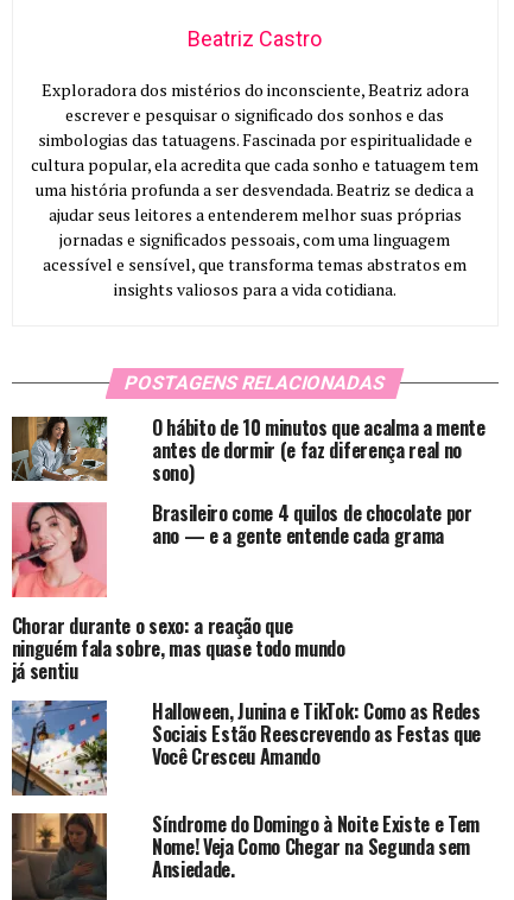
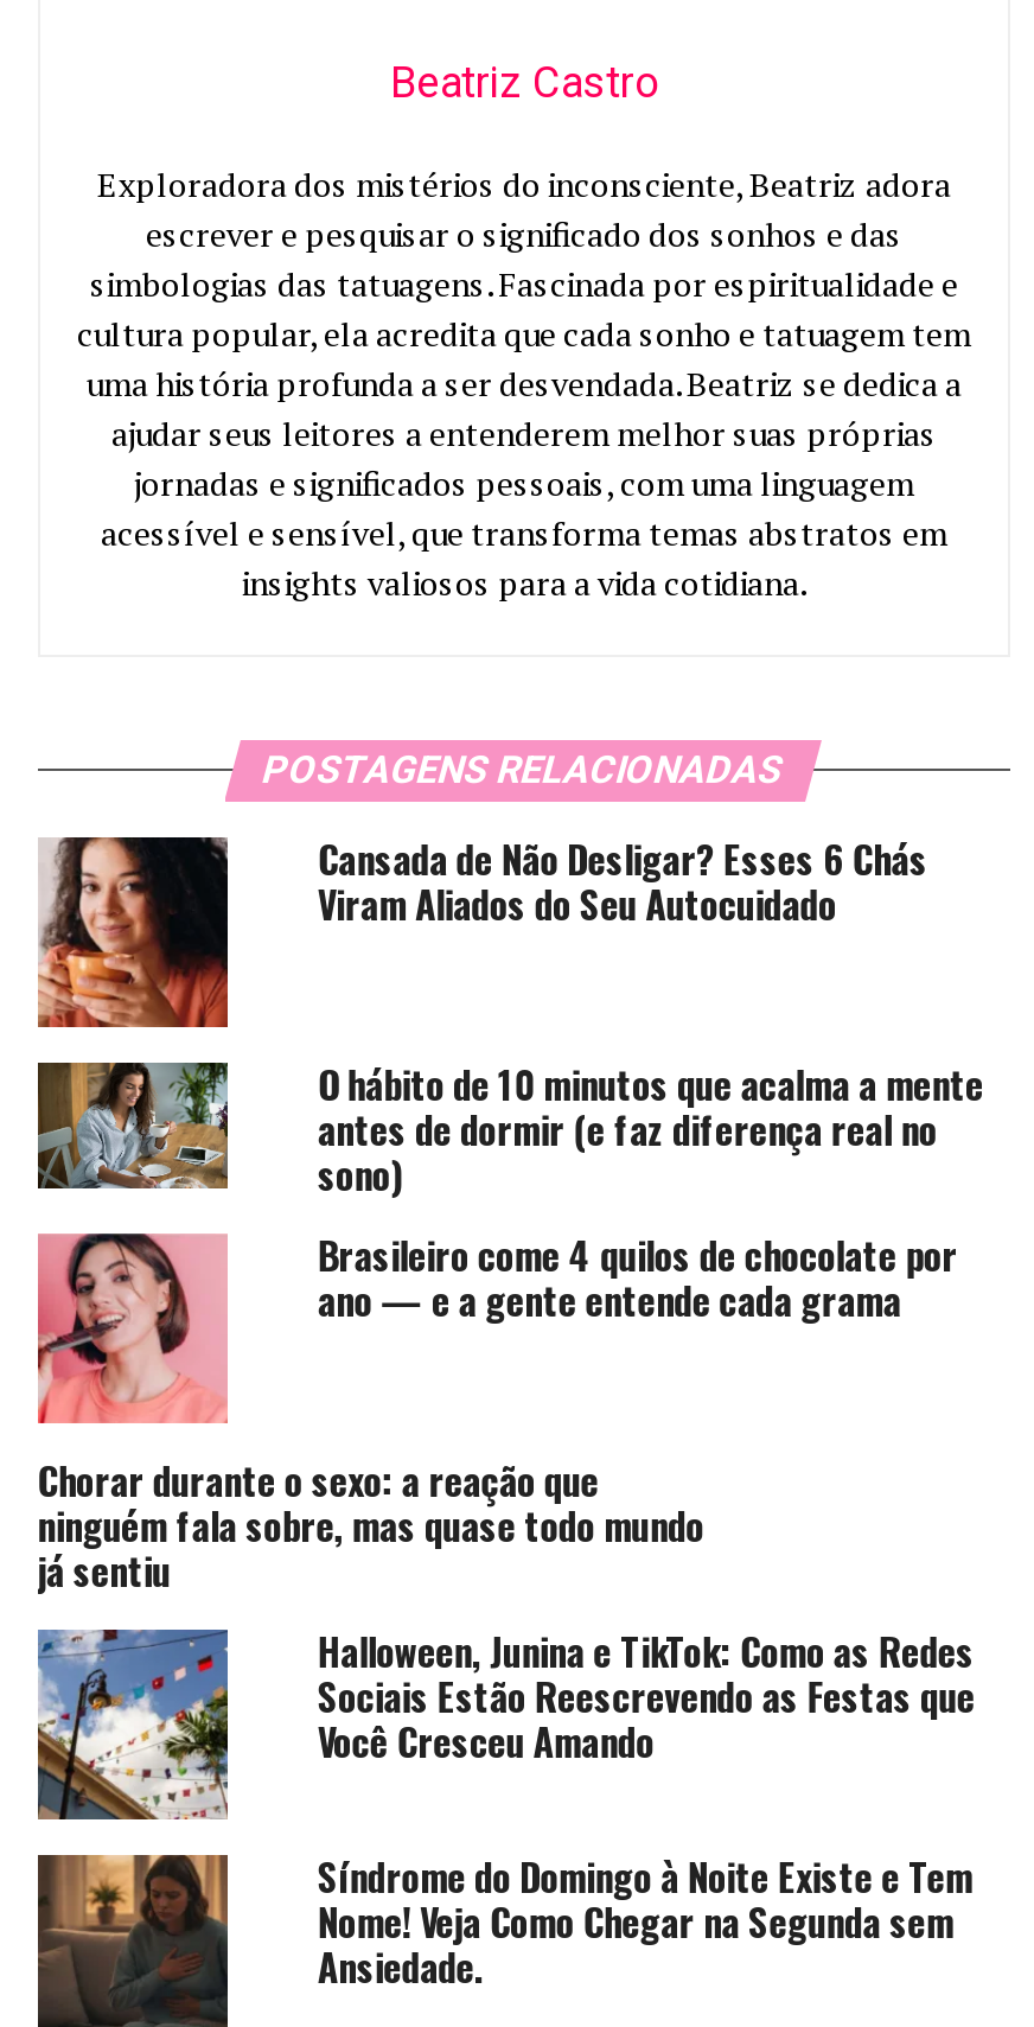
none -> [36,830,927,1031] [image] | Cansada de Não Desligar? Esses 6 Chás | Viram Aliados do Seu Autocuidado

